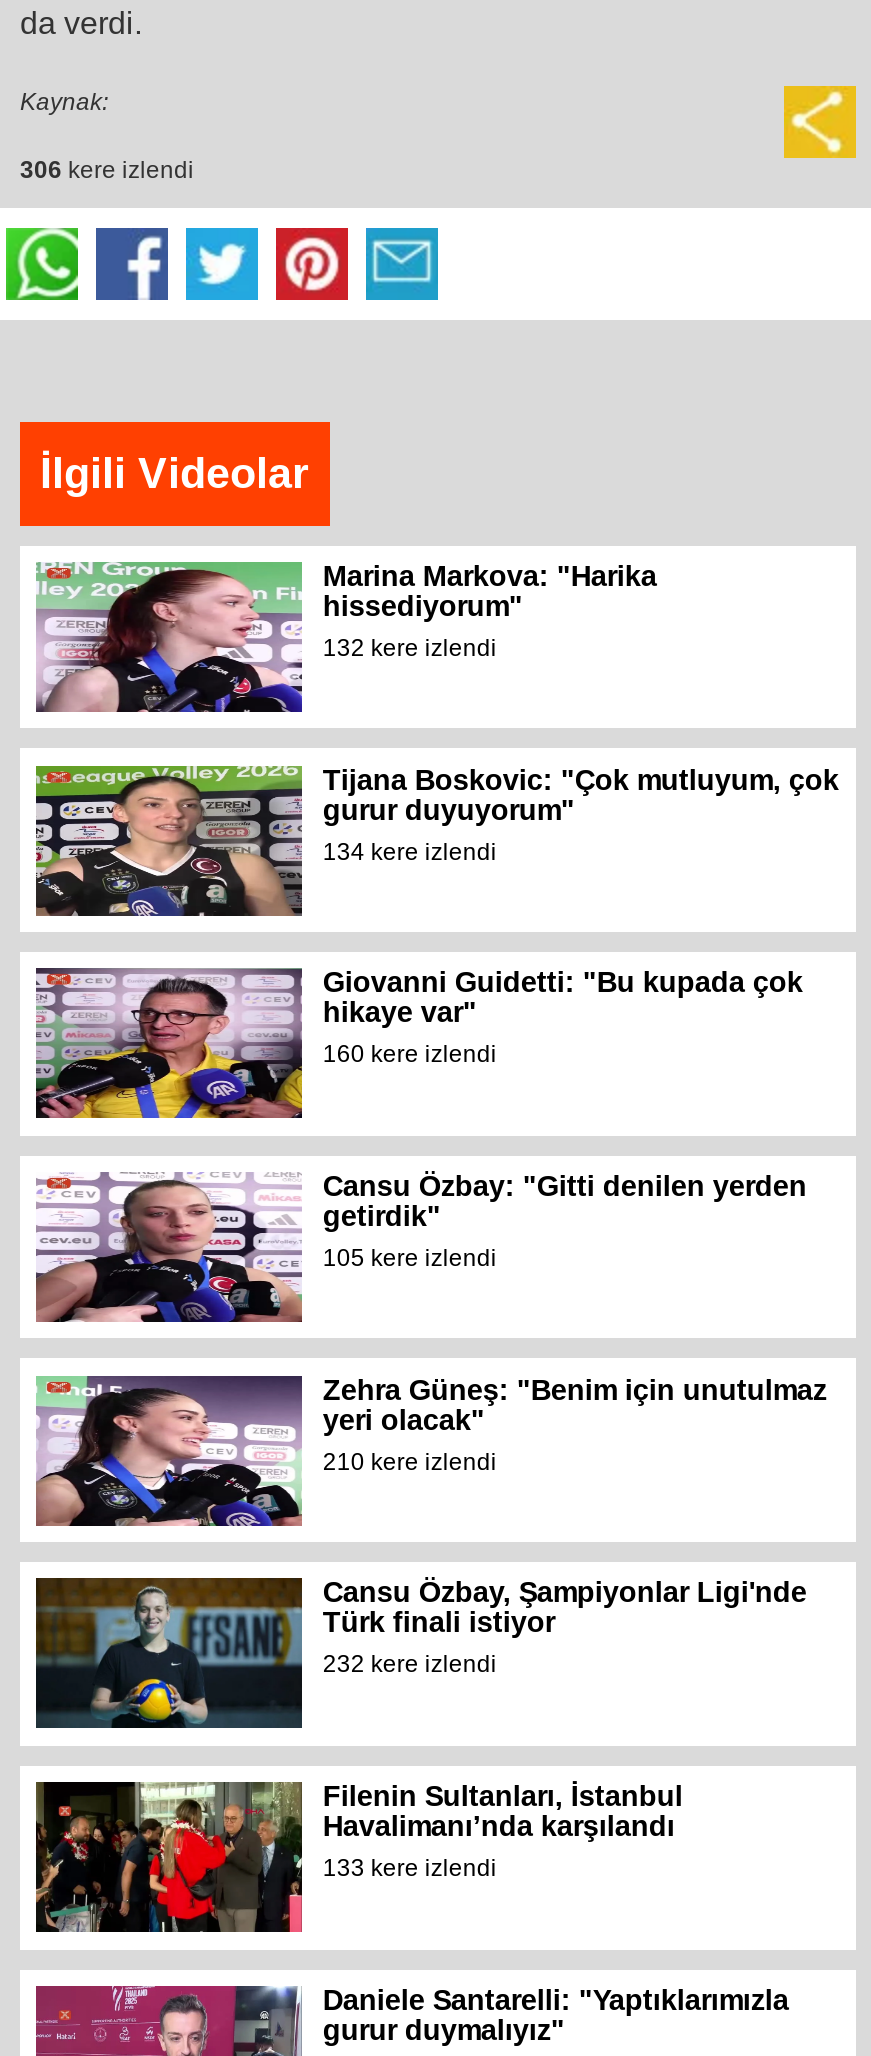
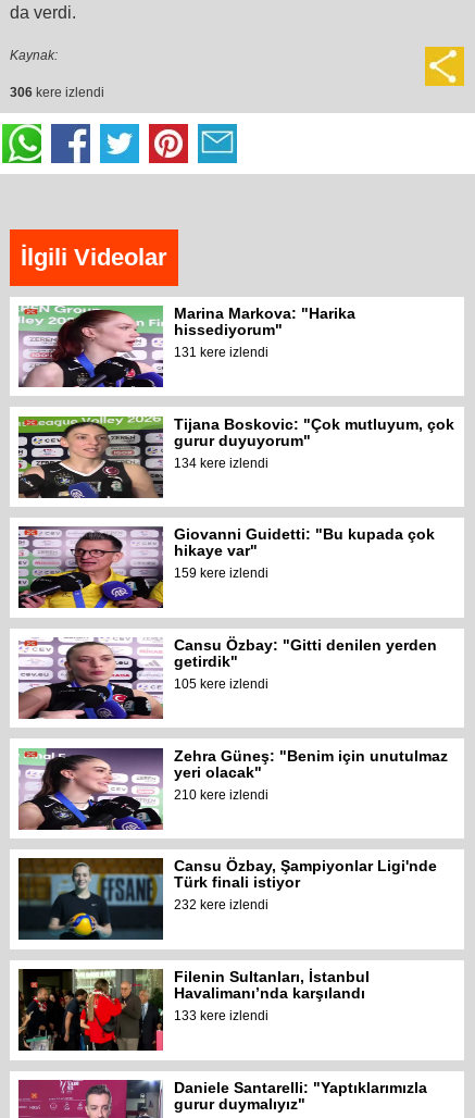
[323,634,497,662] 132 kere izlendi -> [174,345,269,360] 131 kere izlendi
[323,1041,497,1069] 160 kere izlendi -> [174,566,269,581] 159 kere izlendi

